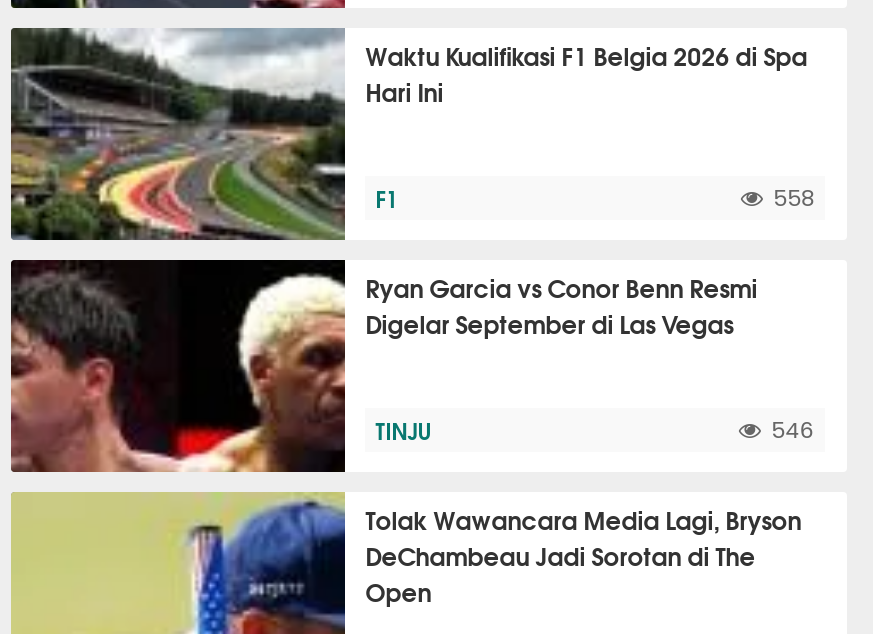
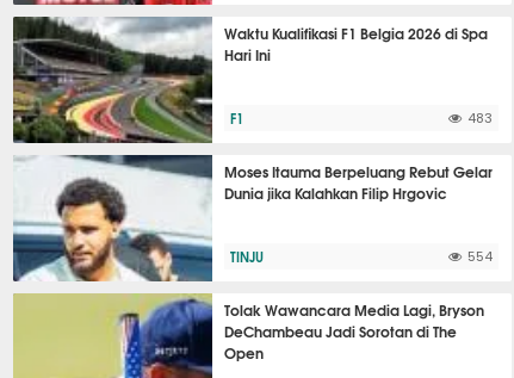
[773,188,815,210] 558 -> [468,112,493,125] 483
[9,258,757,474] [image] | Ryan Garcia vs Conor Benn Resmi | Digelar September di Las Vegas -> [12,154,493,283] [image] | Moses Itauma Berpeluang Rebut Gelar | Dunia jika Kalahkan Filip Hrgovic
[771,420,815,442] 546 -> [468,250,493,264] 554

